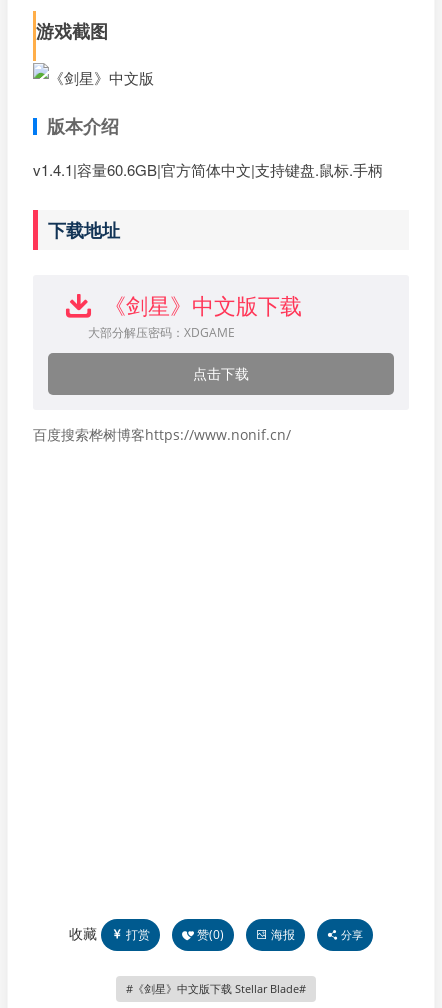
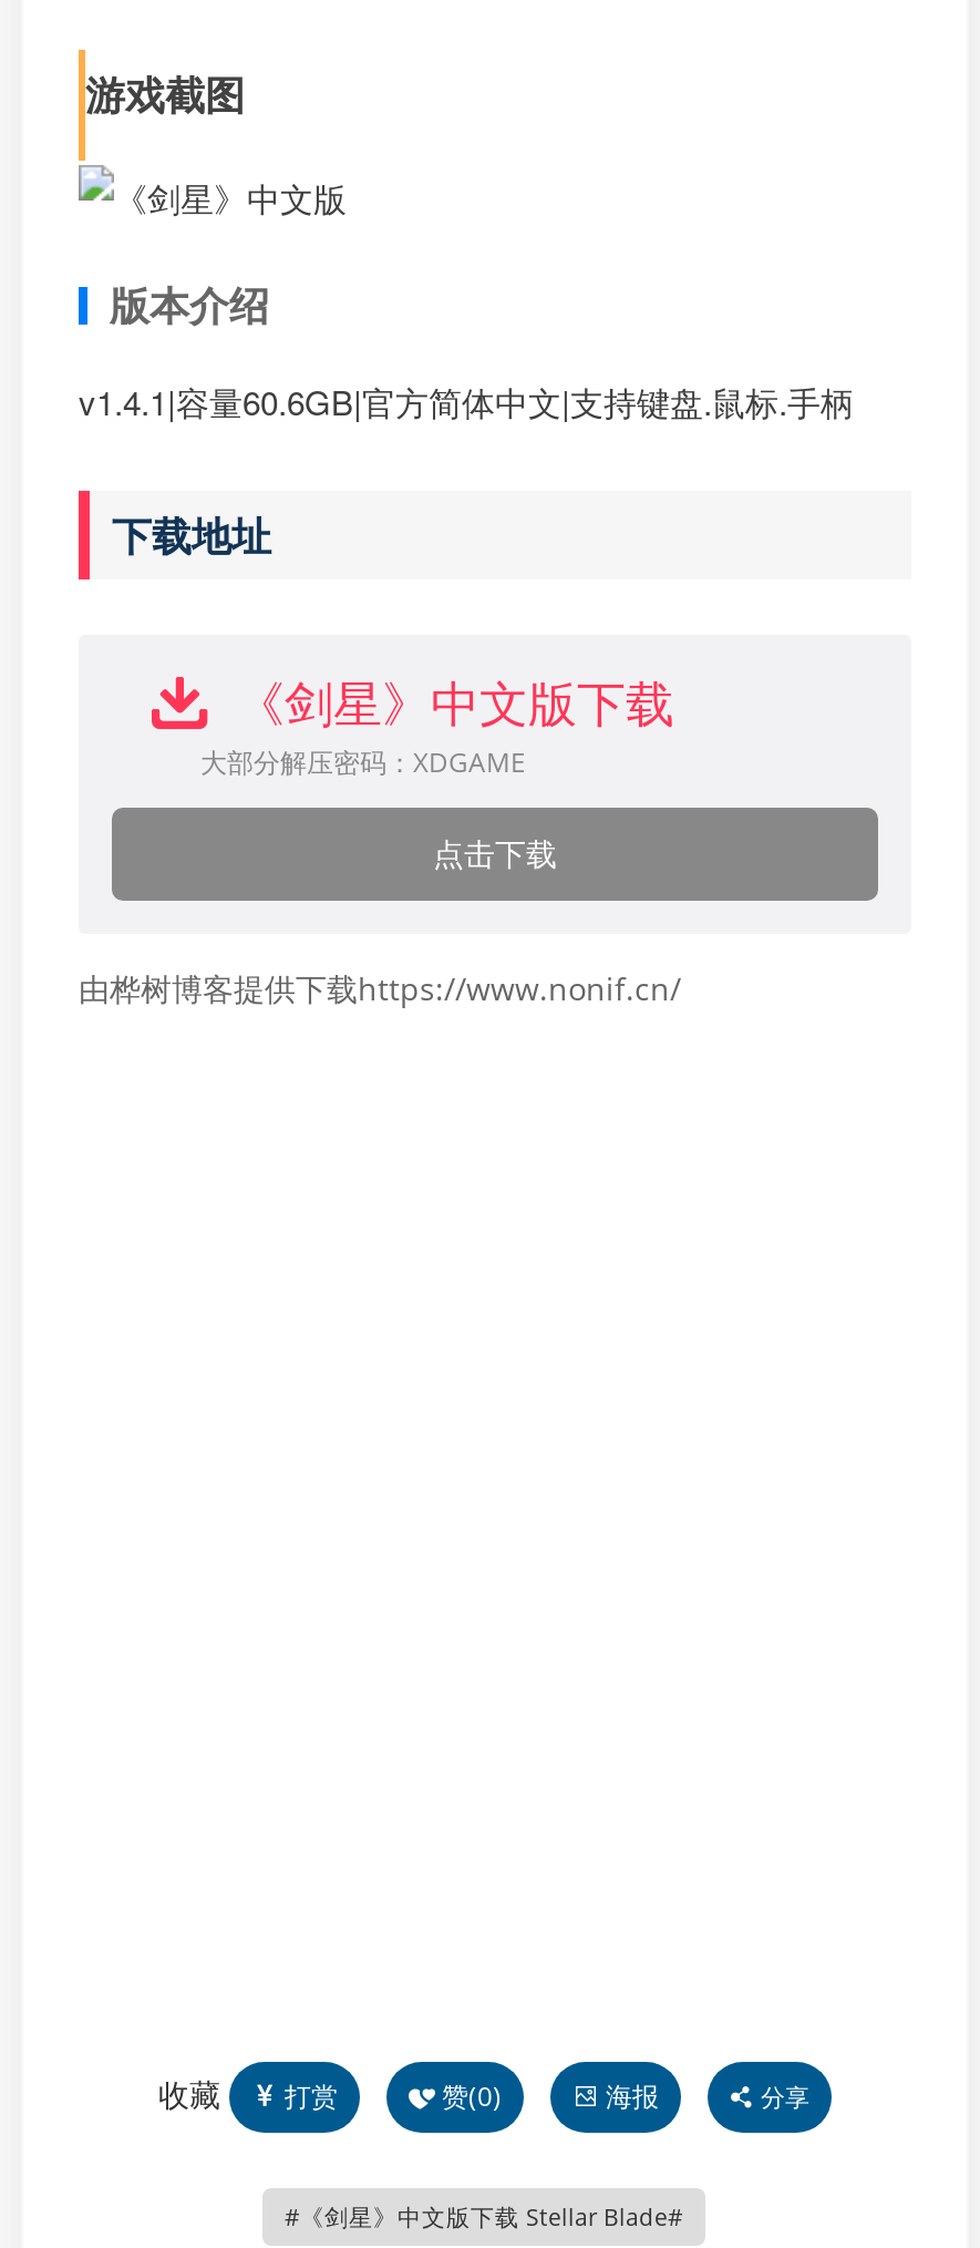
[33,425,291,444] 百度搜索桦树博客https://www.nonif.cn/ -> [79,967,681,1010] 由桦树博客提供下载https://www.nonif.cn/

